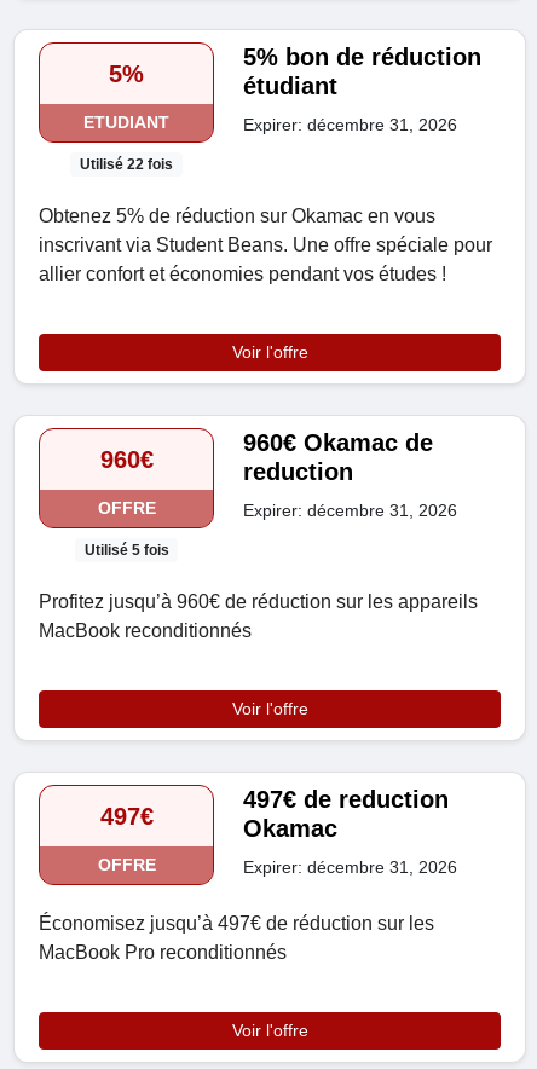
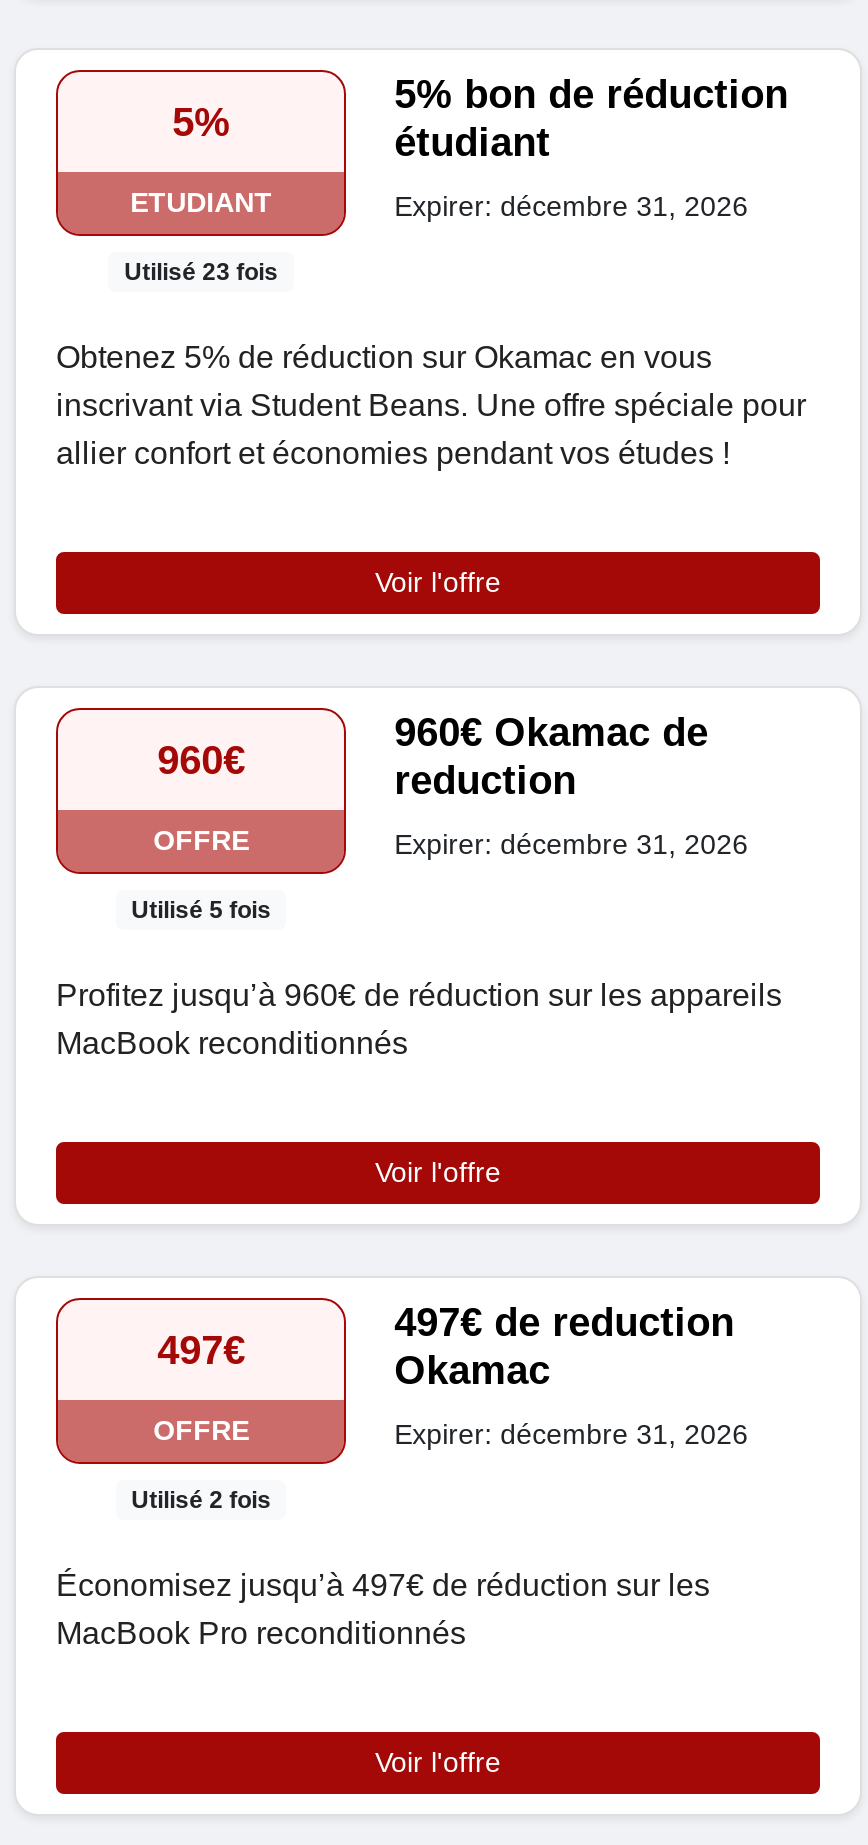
[80,156,173,173] Utilisé 22 fois -> [124,257,278,285] Utilisé 23 fois
none -> [131,1486,271,1514] Utilisé 2 fois

